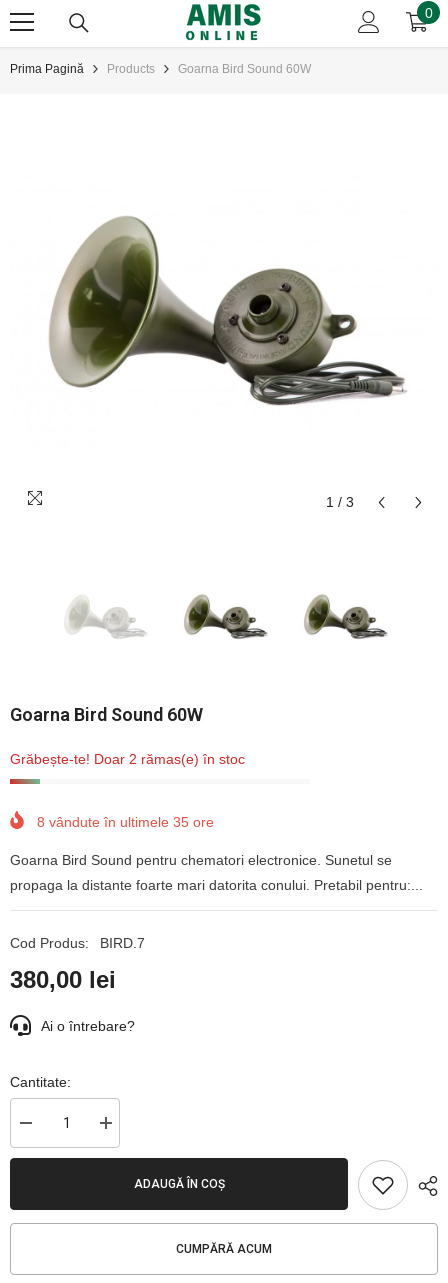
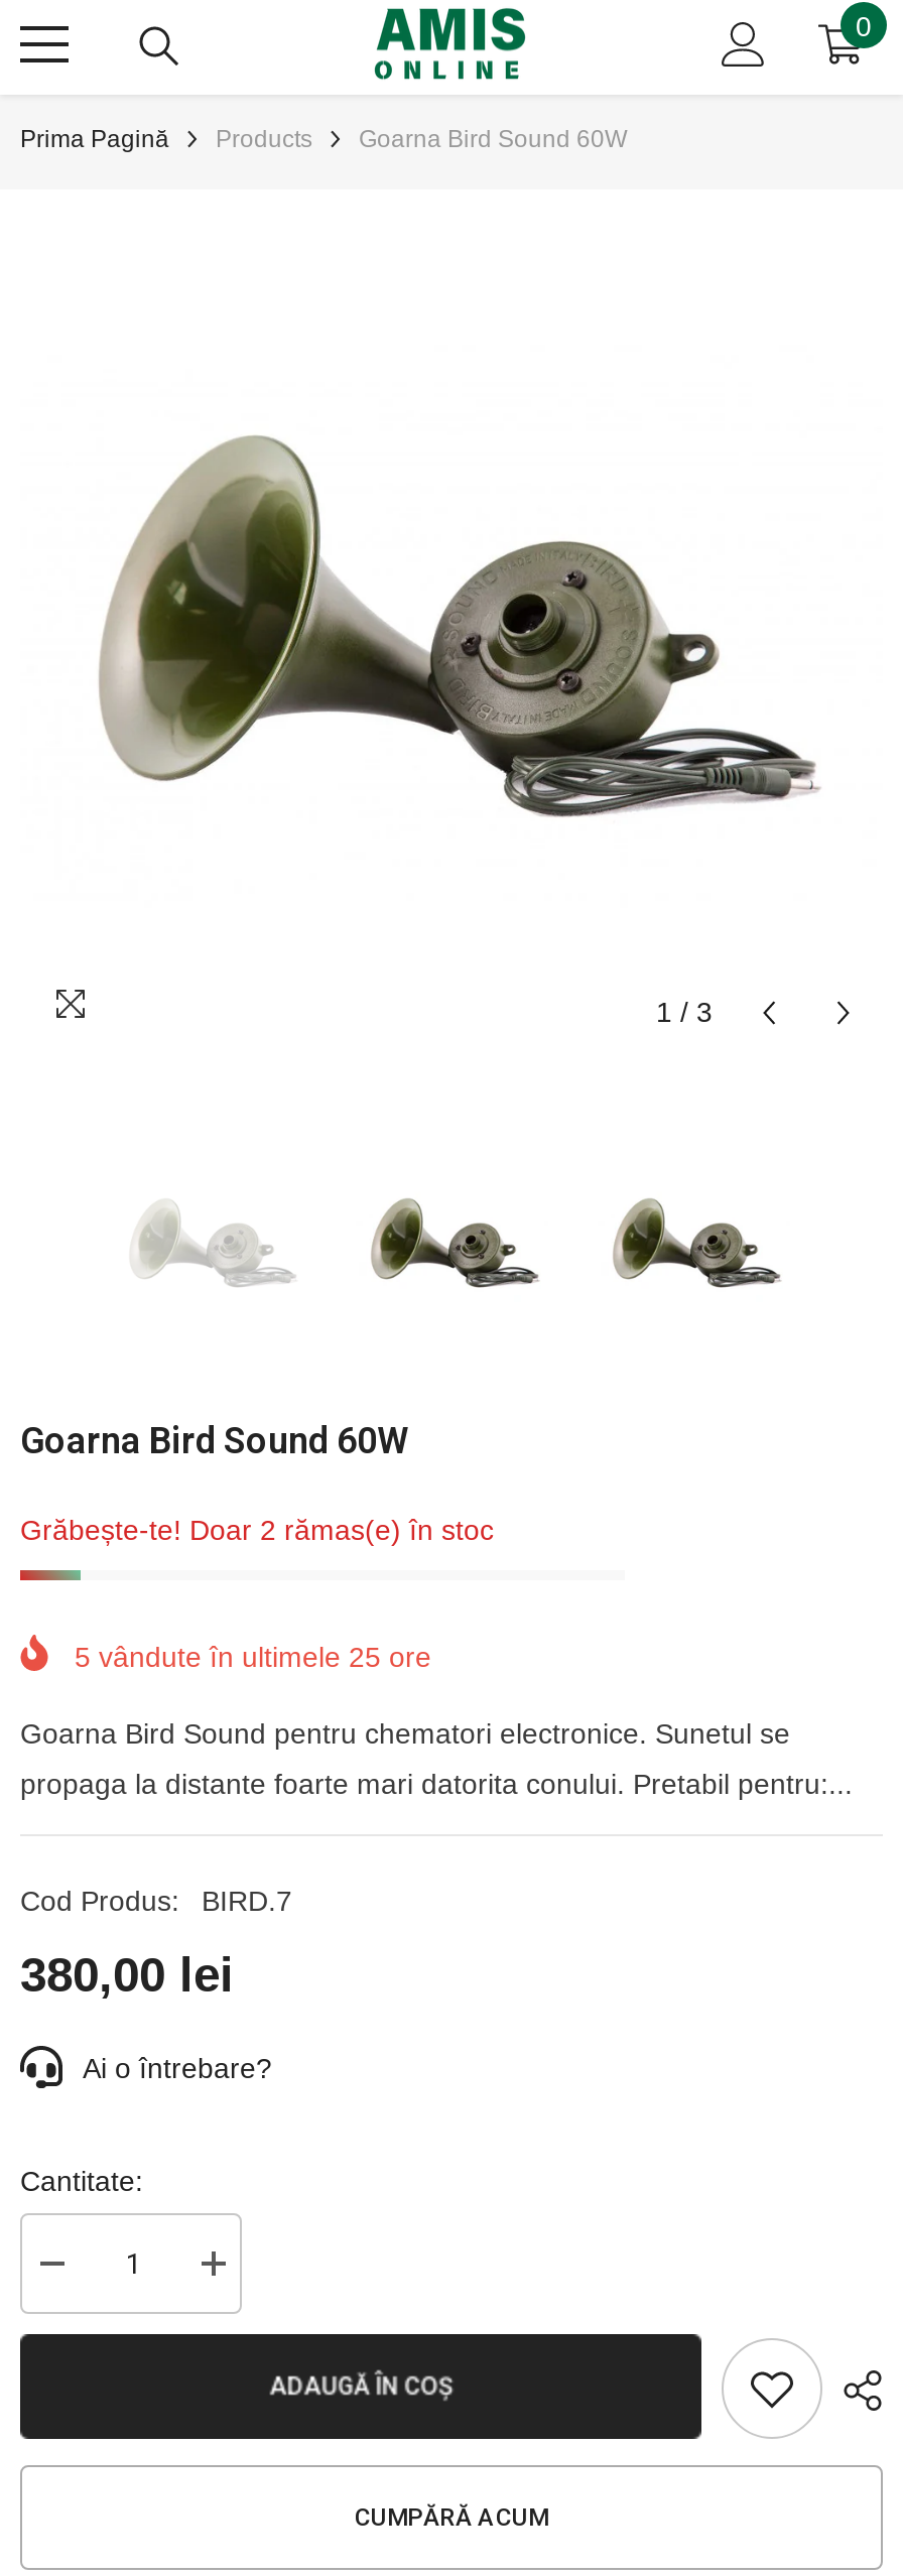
[37,814,214,830] 8 vândute în ultimele 35 ore -> [75,1641,431,1674] 5 vândute în ultimele 25 ore

